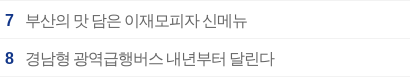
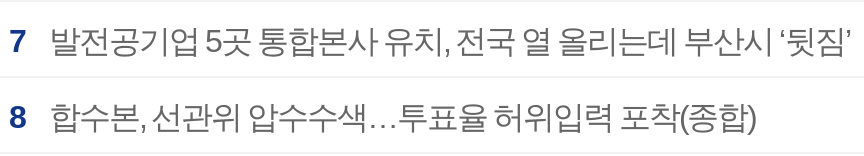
[25,12,247,29] 부산의 맛 담은 이재모피자 신메뉴 -> [49,24,851,58] 발전공기업 5곳 통합본사 유치, 전국 열 올리는데 부산시 ‘뒷짐’
[25,50,274,67] 경남형 광역급행버스 내년부터 달린다 -> [49,100,755,134] 합수본, 선관위 압수수색…투표율 허위입력 포착(종합)

